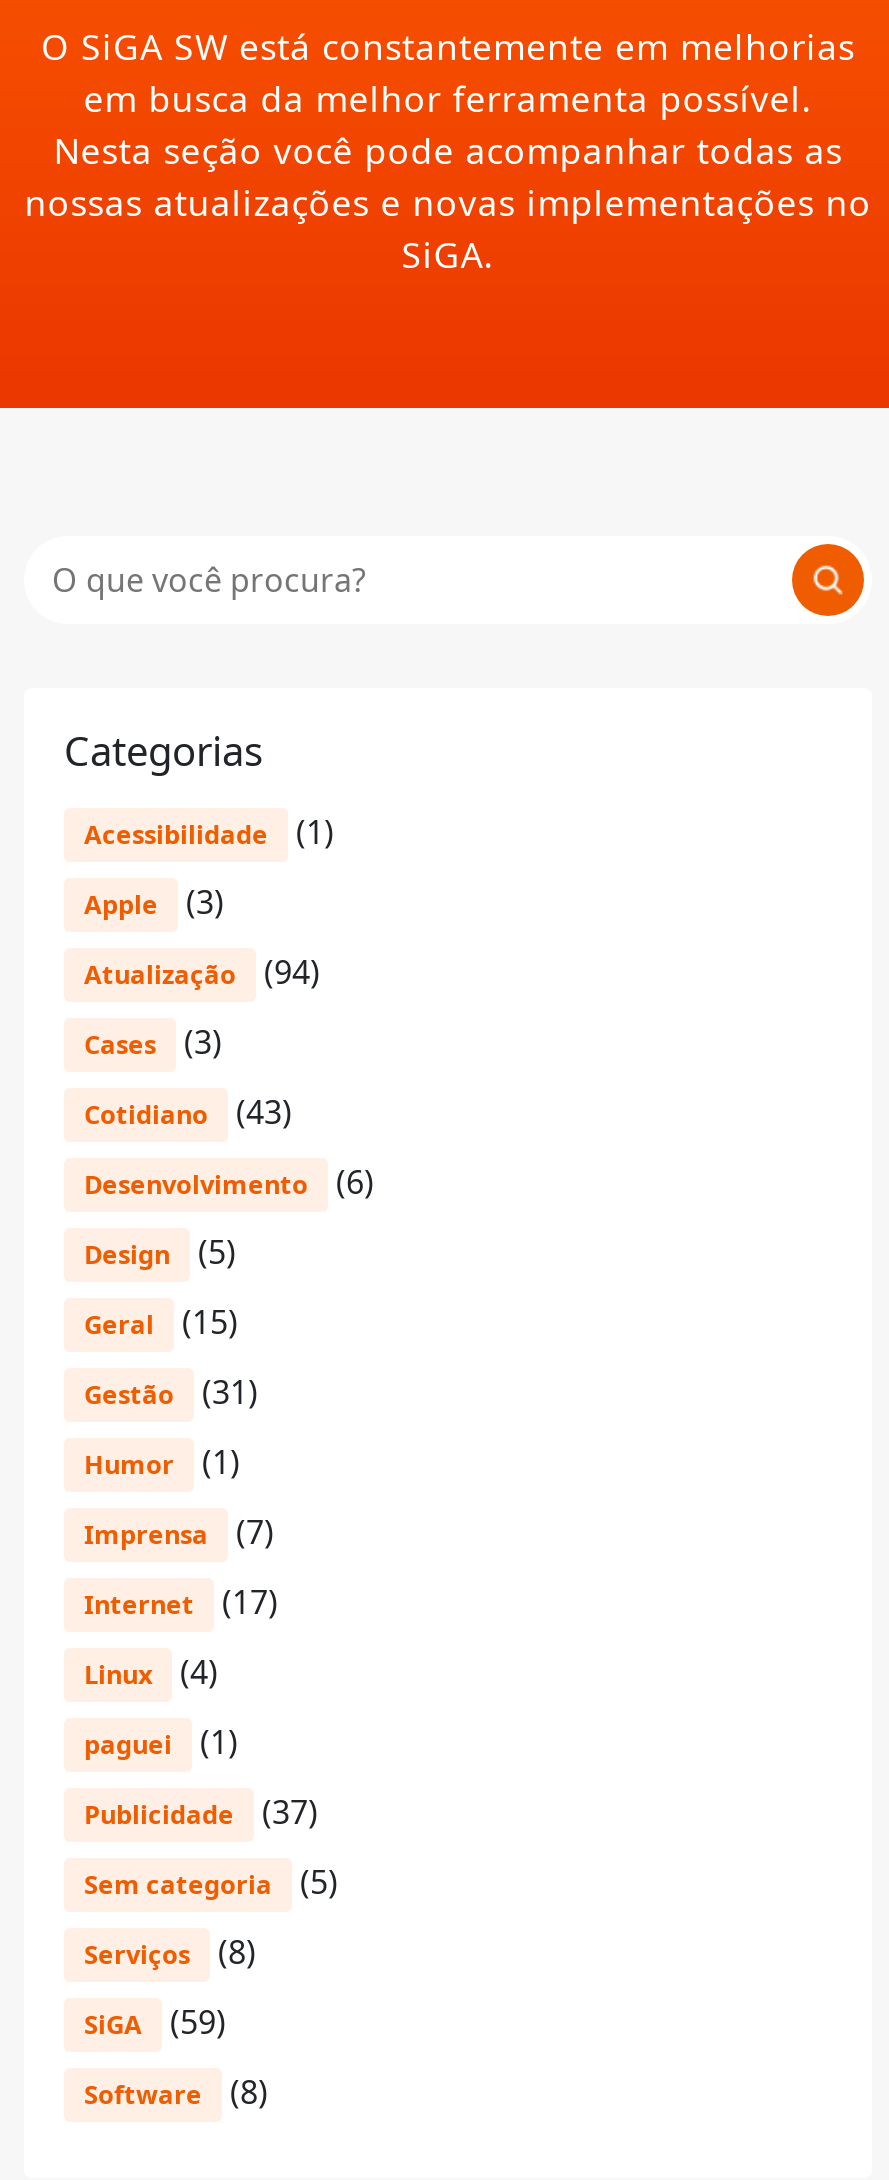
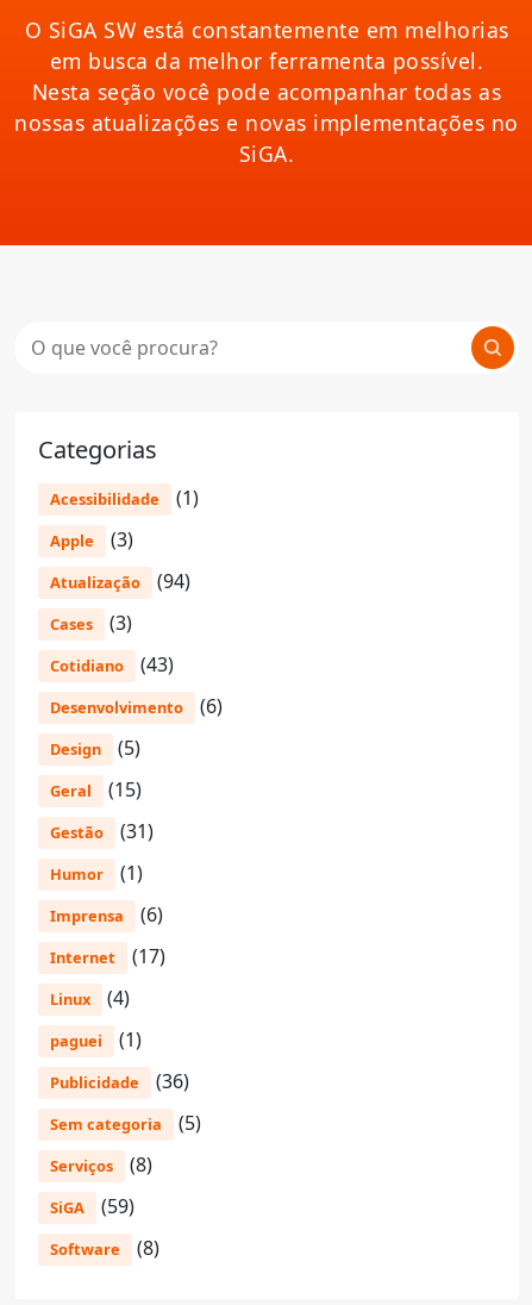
[84,1510,274,1554] Imprensa (7) -> [50,901,163,928] Imprensa (6)
[84,1790,318,1834] Publicidade (37) -> [50,1068,189,1094] Publicidade (36)

